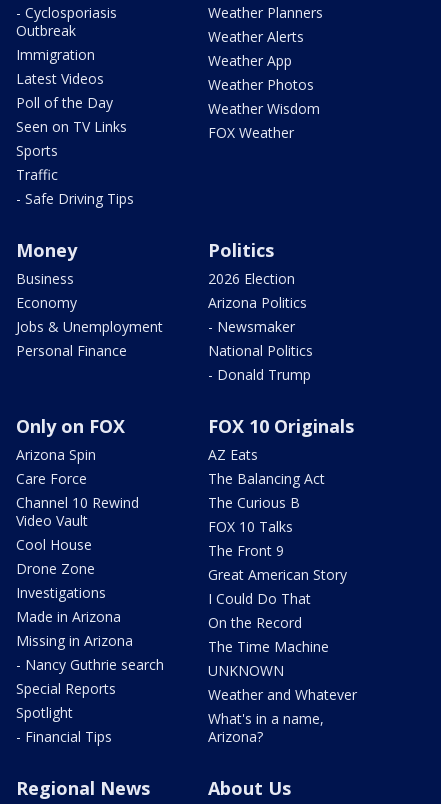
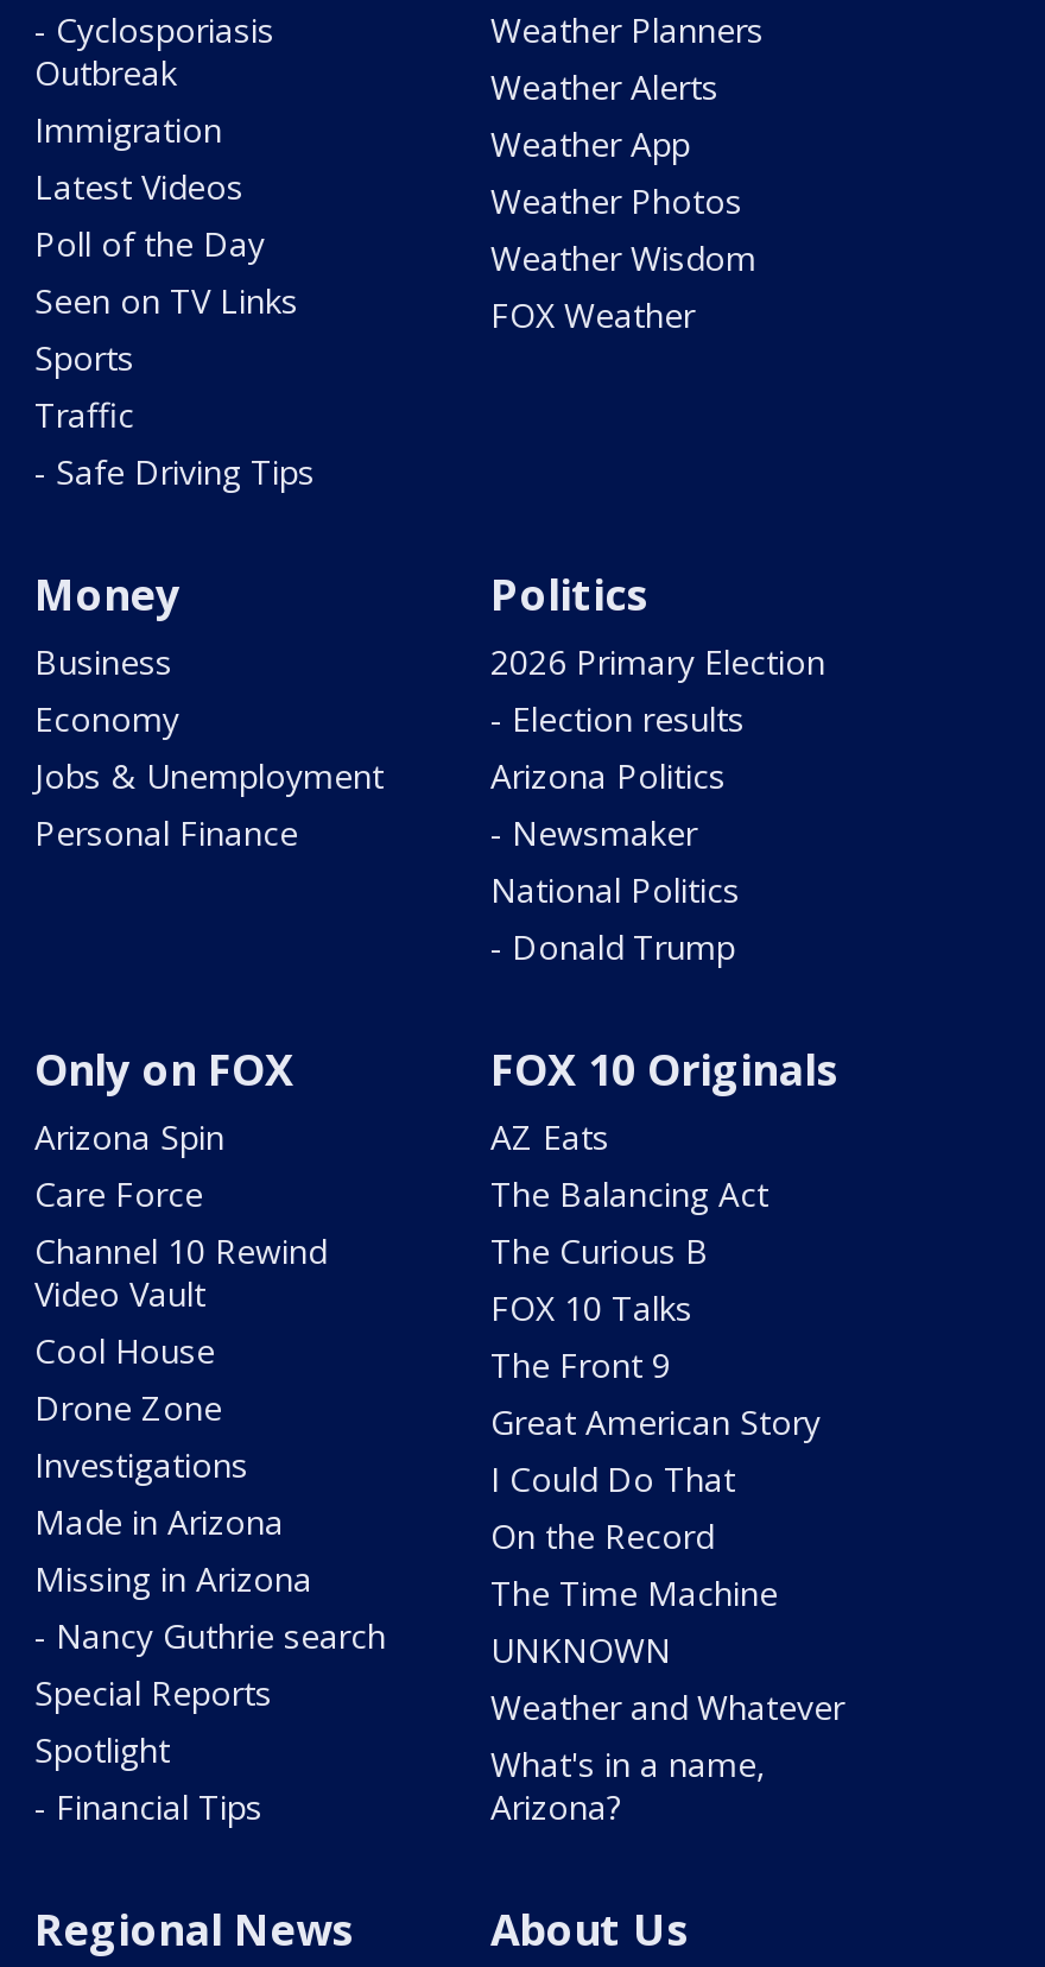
[208,269,295,288] 2026 Election -> [490,639,825,741] 2026 Primary Election | - Election results

